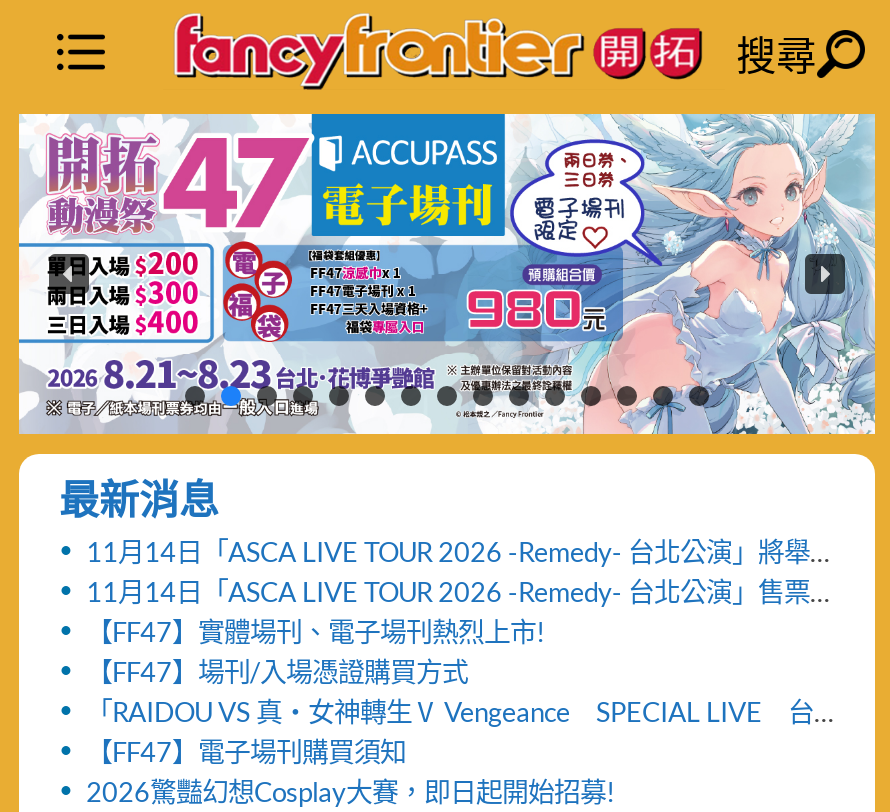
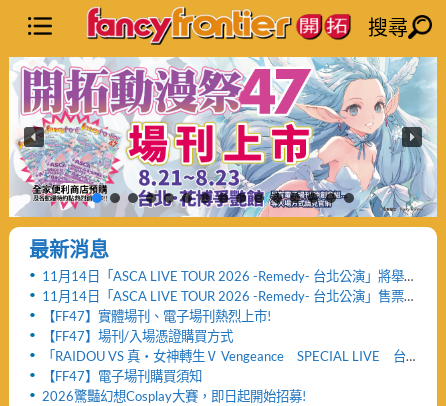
[17,112,875,436] [image] -> [9,56,437,218] [image]

